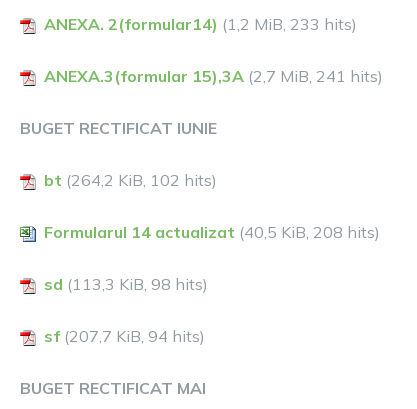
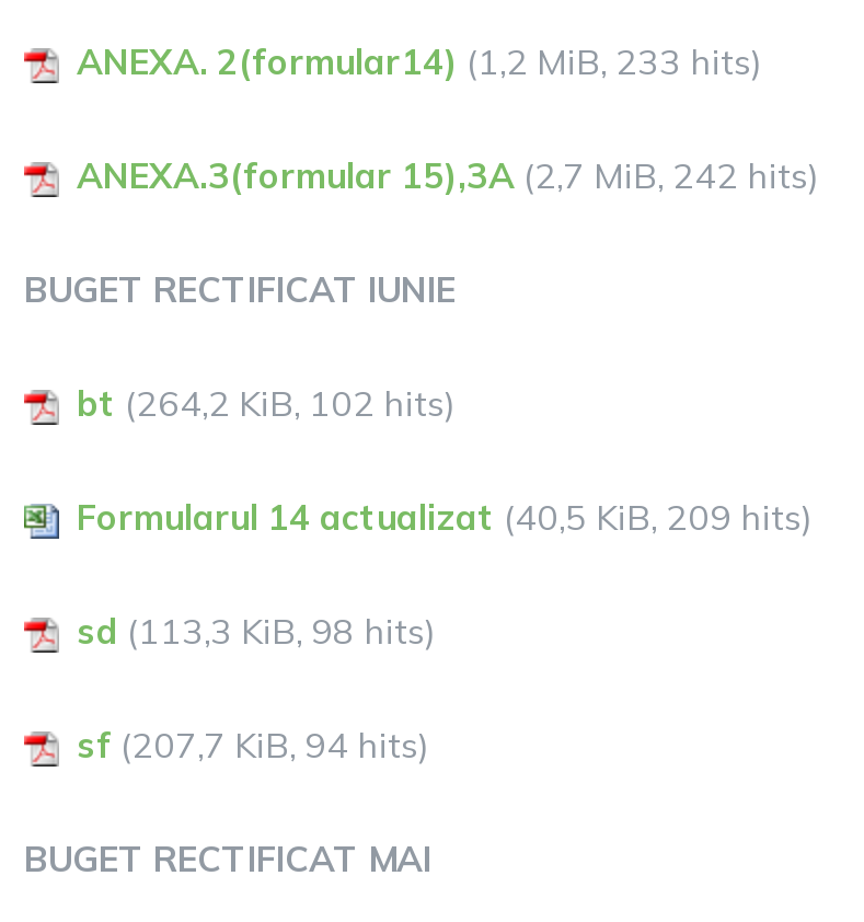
[44,66,383,86] ANEXA.3(formular 15),3A (2,7 MiB, 241 hits) -> [77,153,819,196] ANEXA.3(formular 15),3A (2,7 MiB, 242 hits)
[44,222,380,242] Formularul 14 actualizat (40,5 KiB, 208 hits) -> [77,494,813,538] Formularul 14 actualizat (40,5 KiB, 209 hits)

